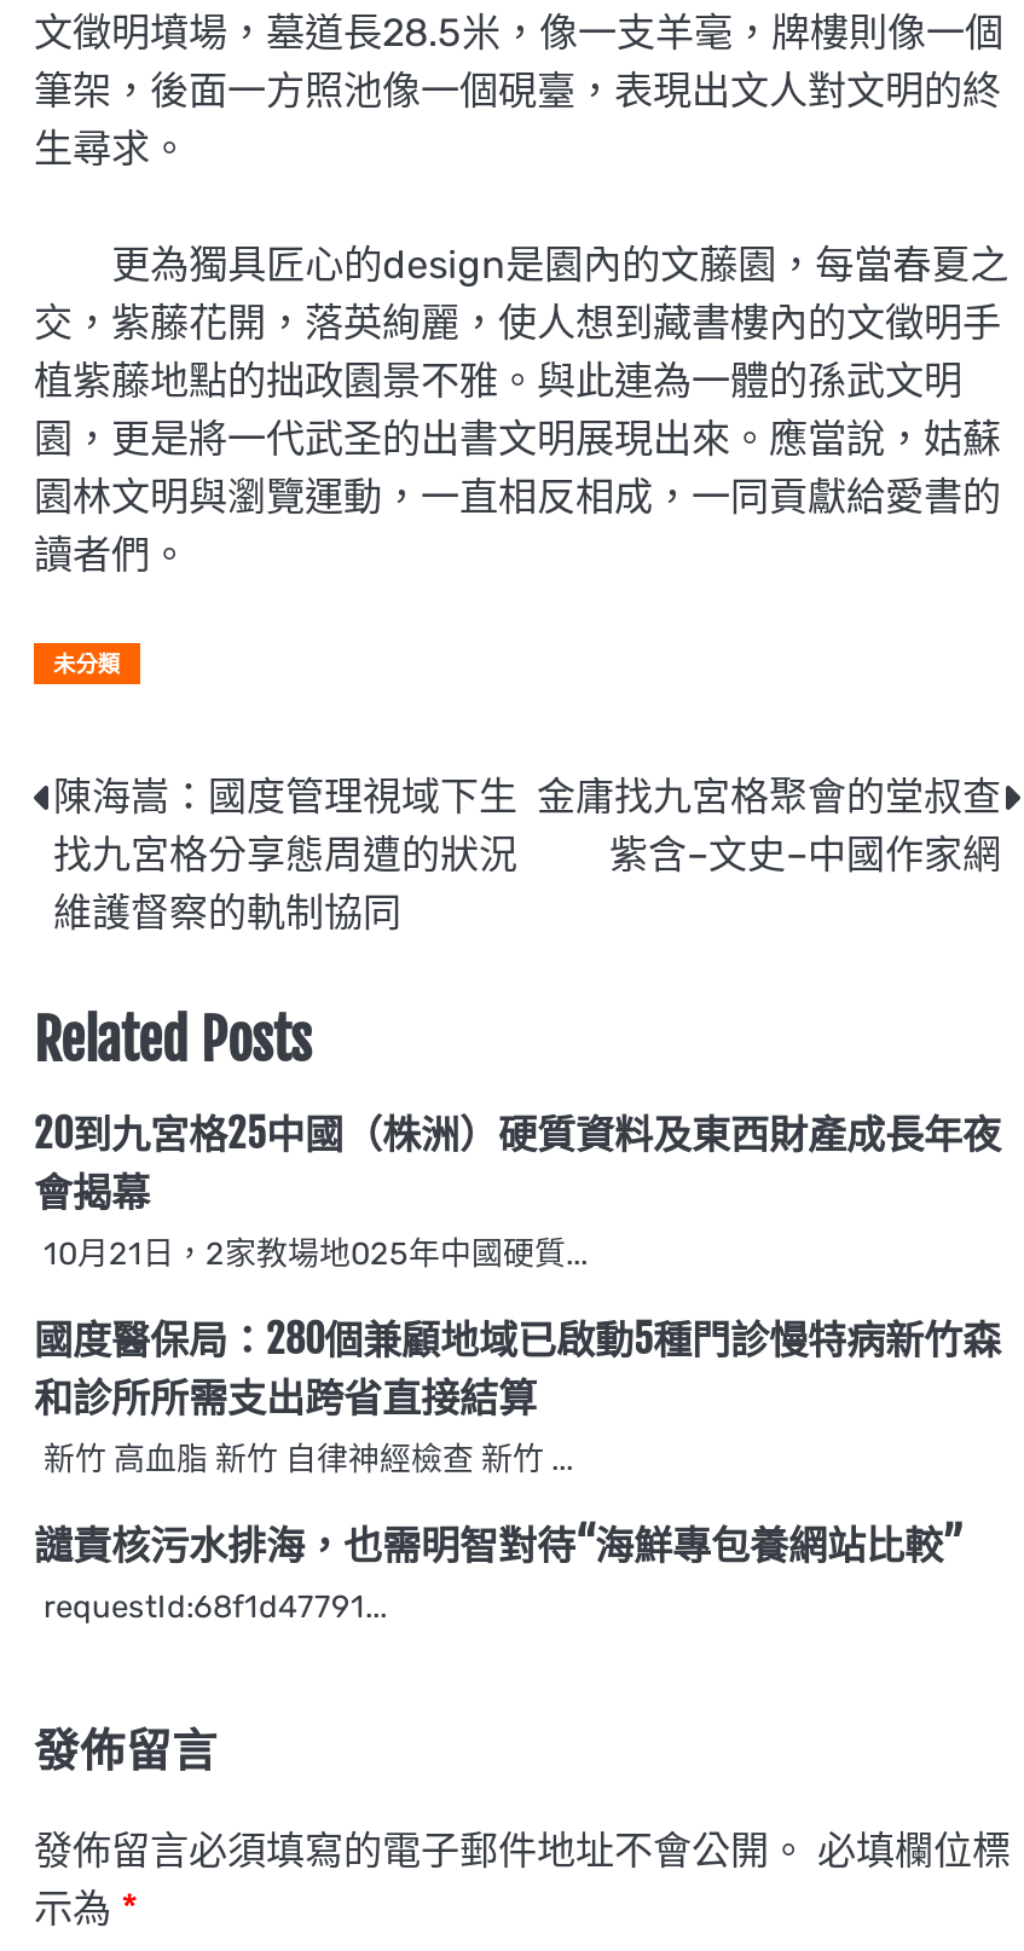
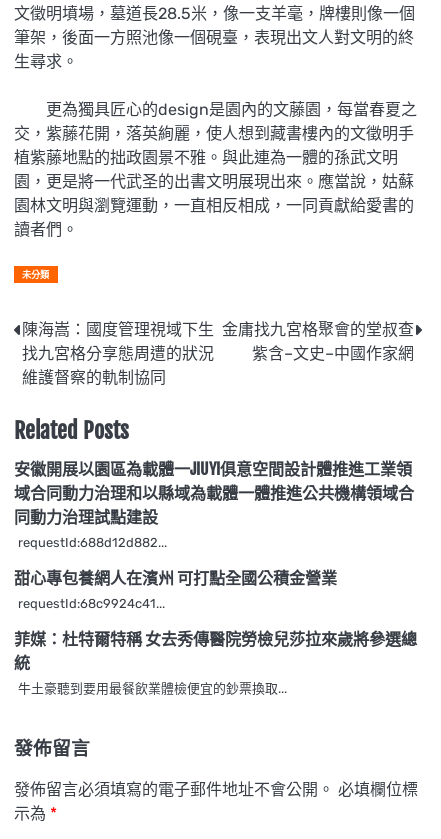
[34,1110,1001,1272] 20到九宮格25中國（株洲）硬質資料及東西財產成長年夜 | 會揭幕 | 10月21日，2家教場地025年中國硬質... -> [14,459,414,550] 安徽開展以園區為載體一JIUYI俱意空間設計體推進工業領 | 域合同動力治理和以縣域為載體一體推進公共機構領域合 | 同動力治理試點建設 | requestId:688d12d882...
[34,1315,1001,1477] 國度醫保局：280個兼顧地域已啟動5種門診慢特病新竹森 | 和診所所需支出跨省直接結算 | 新竹 高血脂 新竹 自律神經檢查 新竹 ... -> [14,568,337,611] 甜心專包養網人在濱州 可打點全國公積金營業 | requestId:68c9924c41...
[34,1521,962,1625] 譴責核污水排海，也需明智對待“海鮮專包養網站比較” | requestId:68f1d47791... -> [14,629,417,696] 菲媒：杜特爾特稱 女去秀傳醫院勞檢兒莎拉來歲將參選總 | 統 | 牛土豪聽到要用最餐飲業體檢便宜的鈔票換取...

